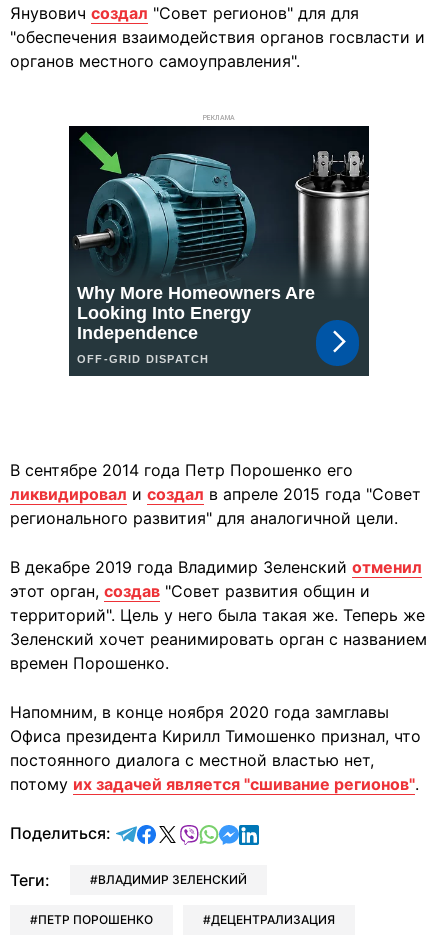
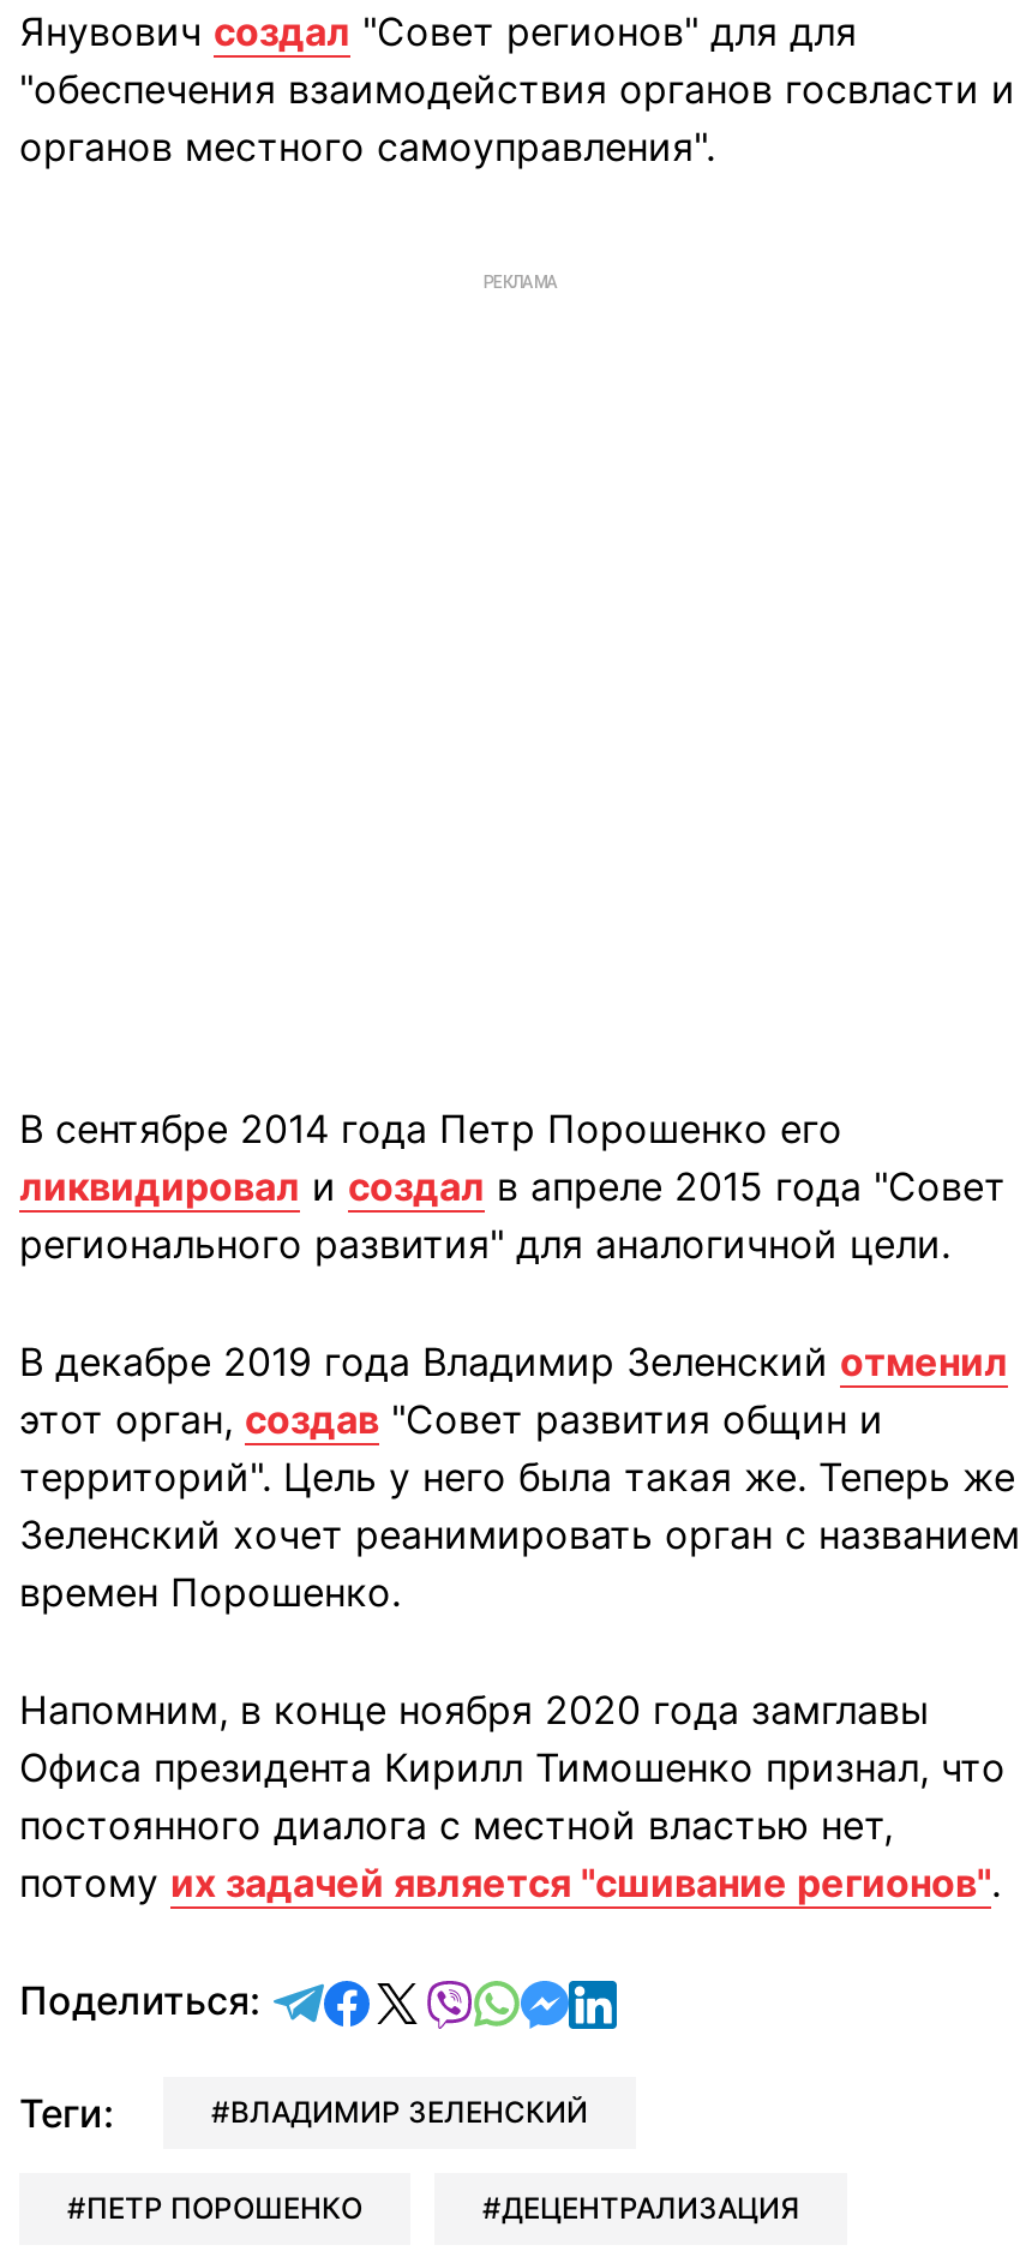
[68,125,370,377] [image] -> none

